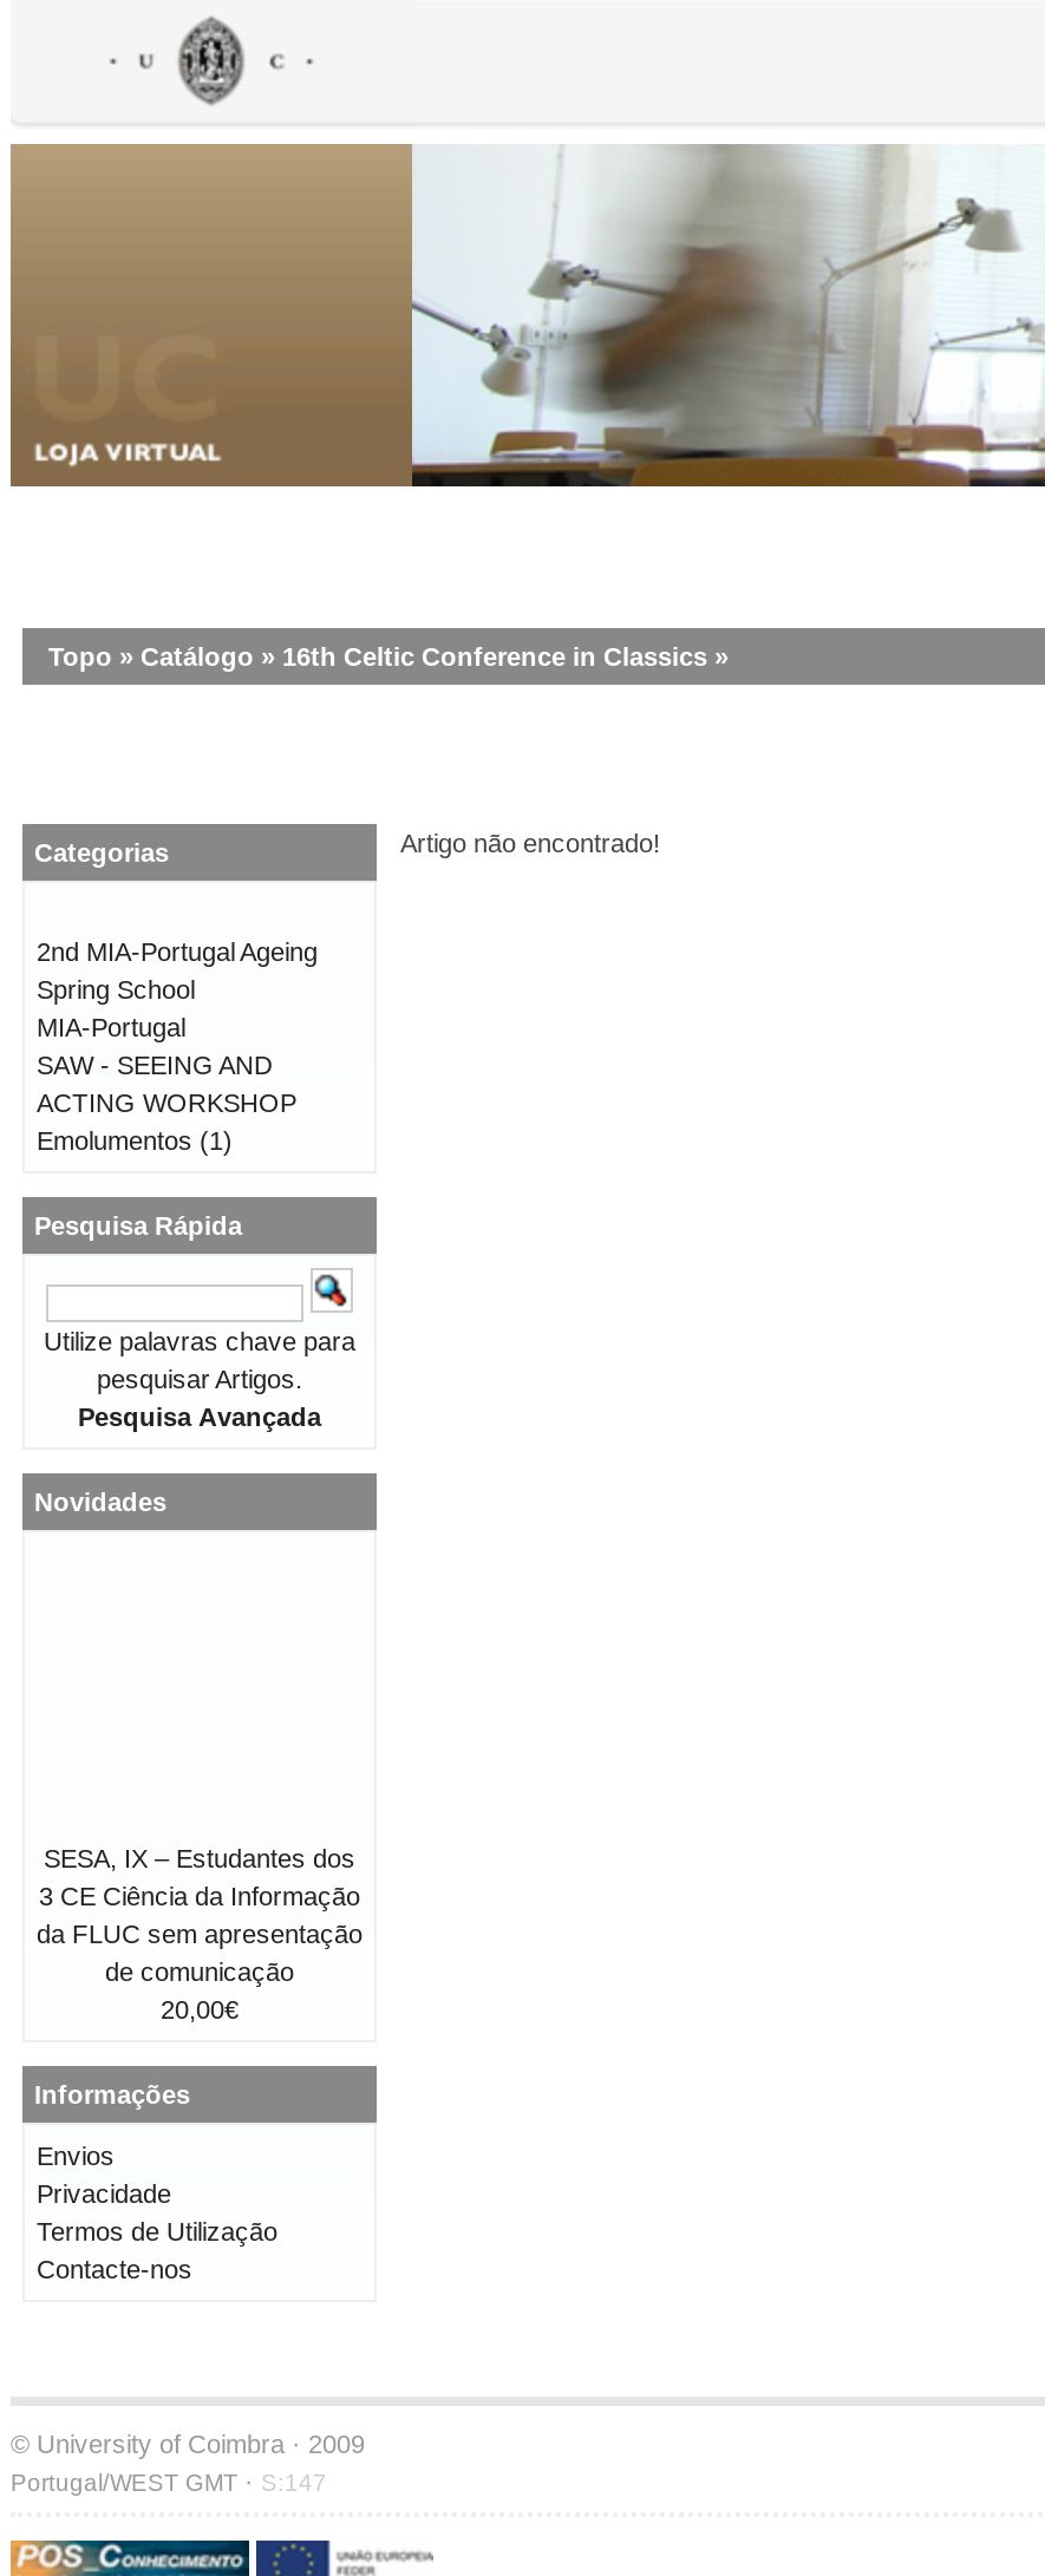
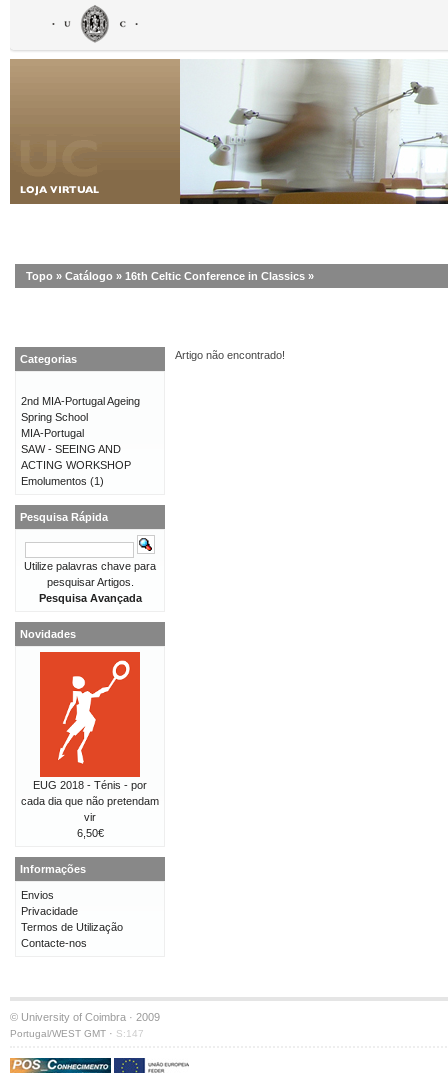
none -> [39,651,141,756] [image]
[37,1844,363,2023] SESA, IX – Estudantes dos | 3 CE Ciência da Informação | da FLUC sem apresentação | de comunicação | 20,00€ -> [21,779,159,839] EUG 2018 - Ténis - por | cada dia que não pretendam | vir | 6,50€

